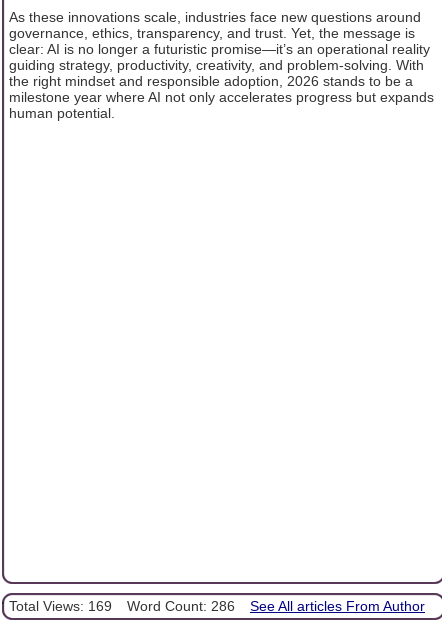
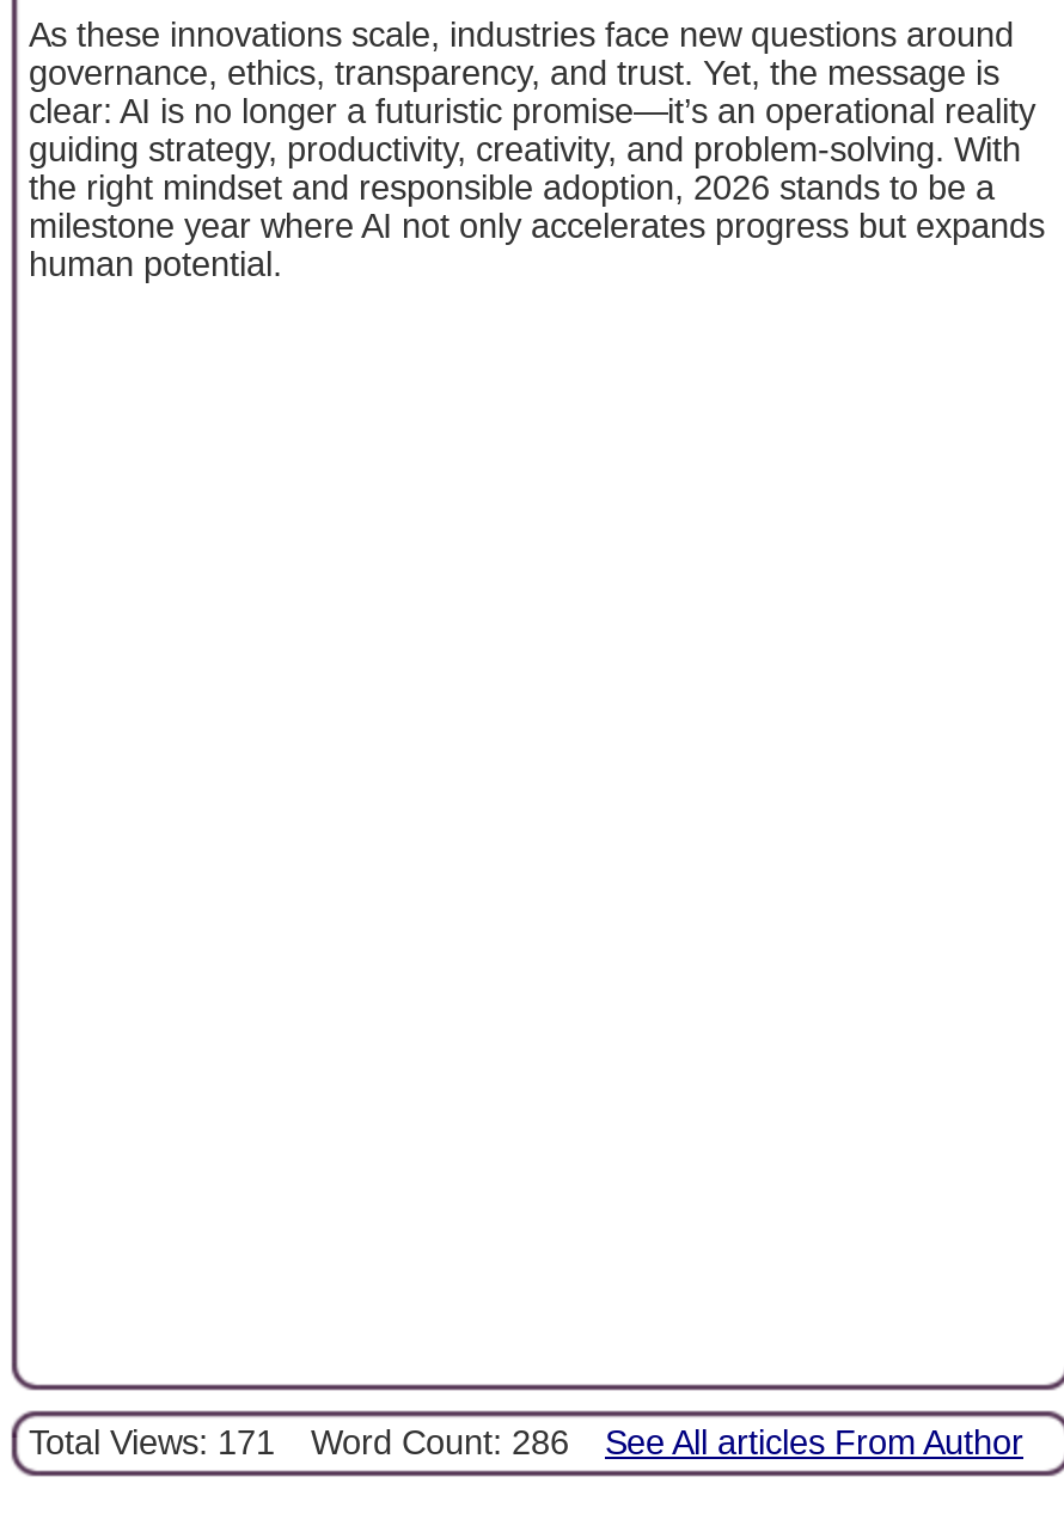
[9,598,425,614] Total Views: 169 Word Count: 286 See All articles From Author -> [29,1424,1023,1462] Total Views: 171 Word Count: 286 See All articles From Author

